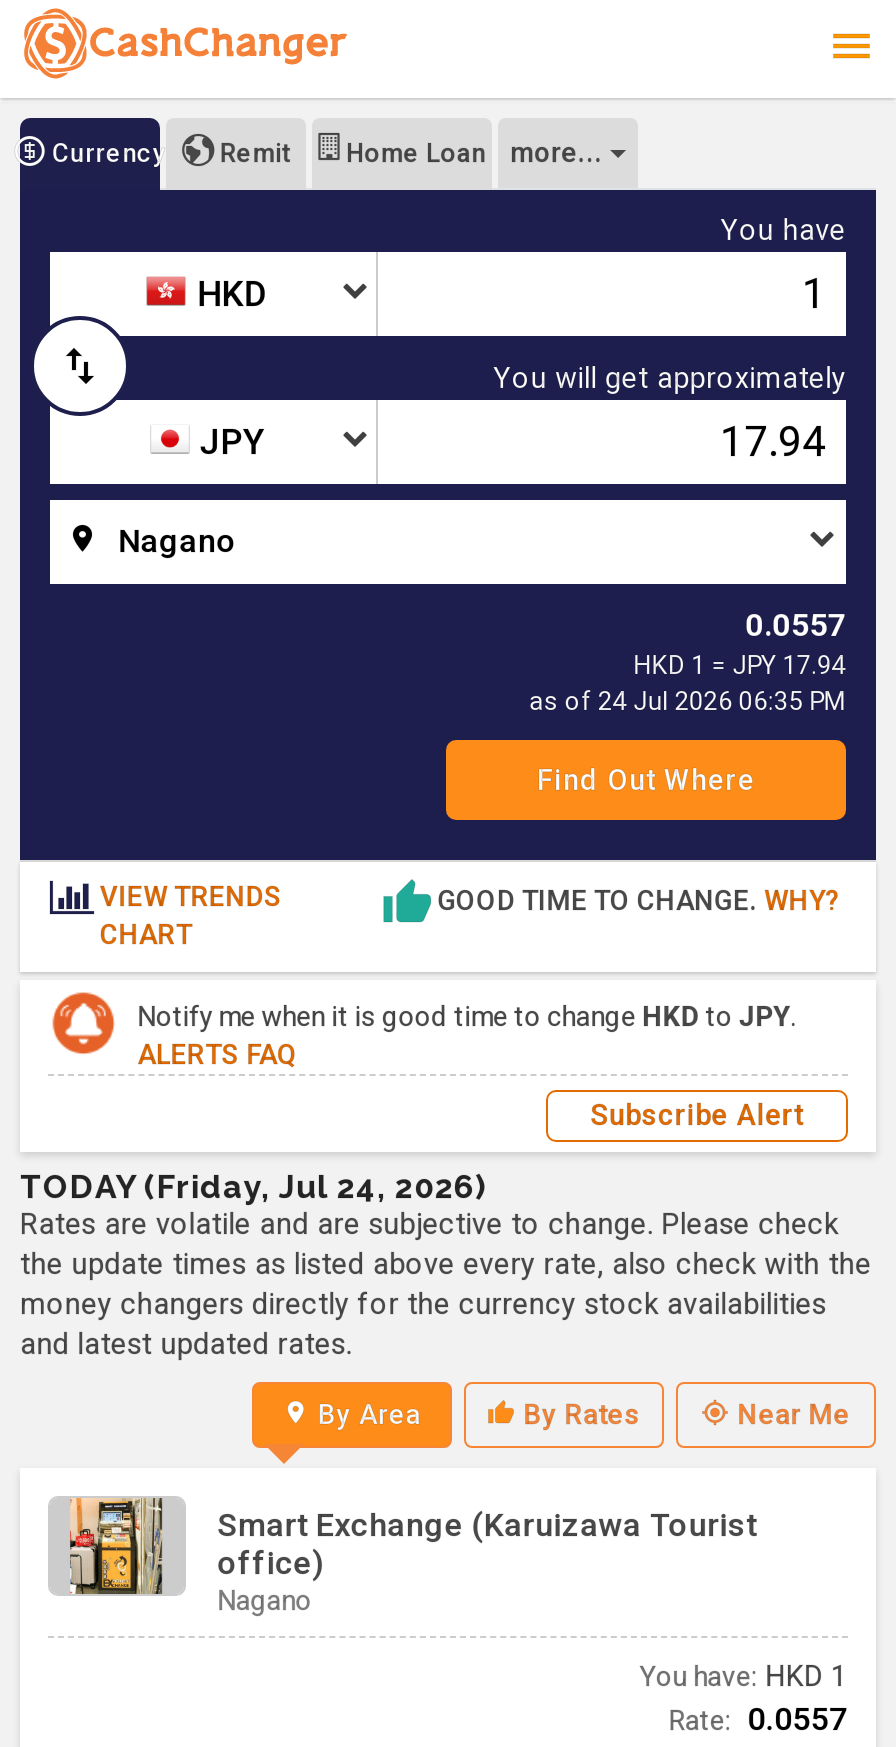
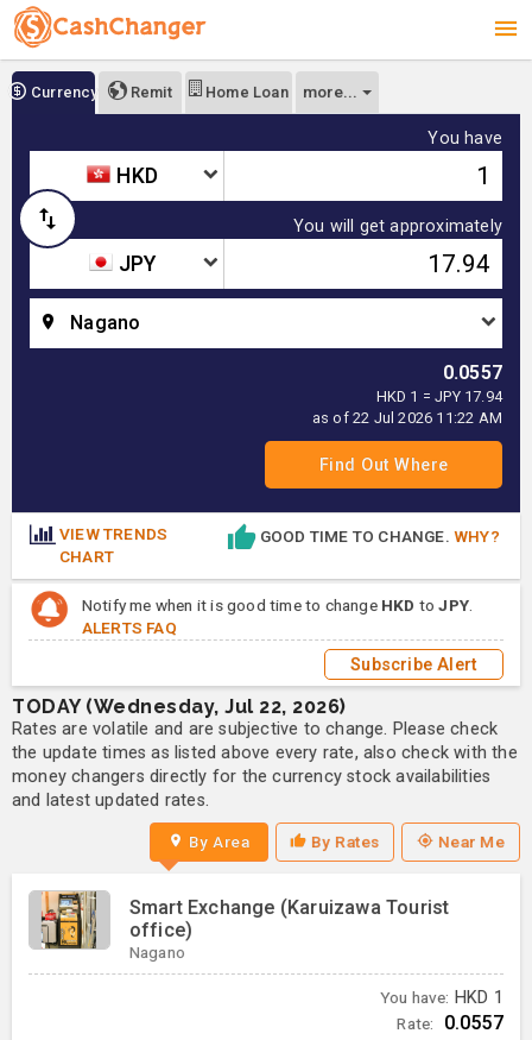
[530,686,846,716] as of 24 Jul 2026 06:35 PM -> [312,409,502,427] as of 22 Jul 2026 11:22 AM
[20,1167,486,1205] TODAY (Friday, Jul 24, 2026) -> [12,695,346,717] TODAY (Wednesday, Jul 22, 2026)

